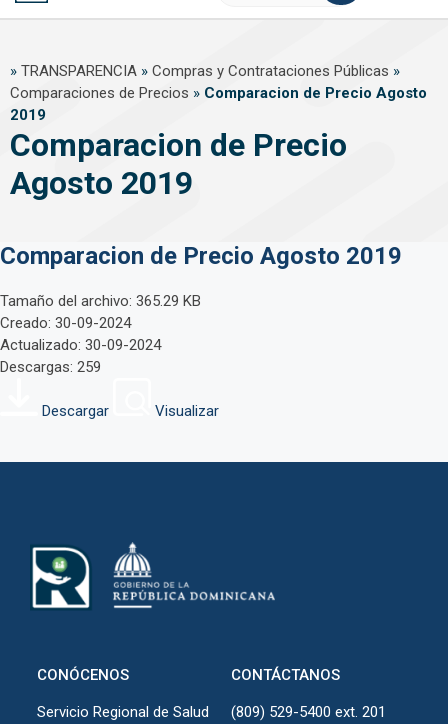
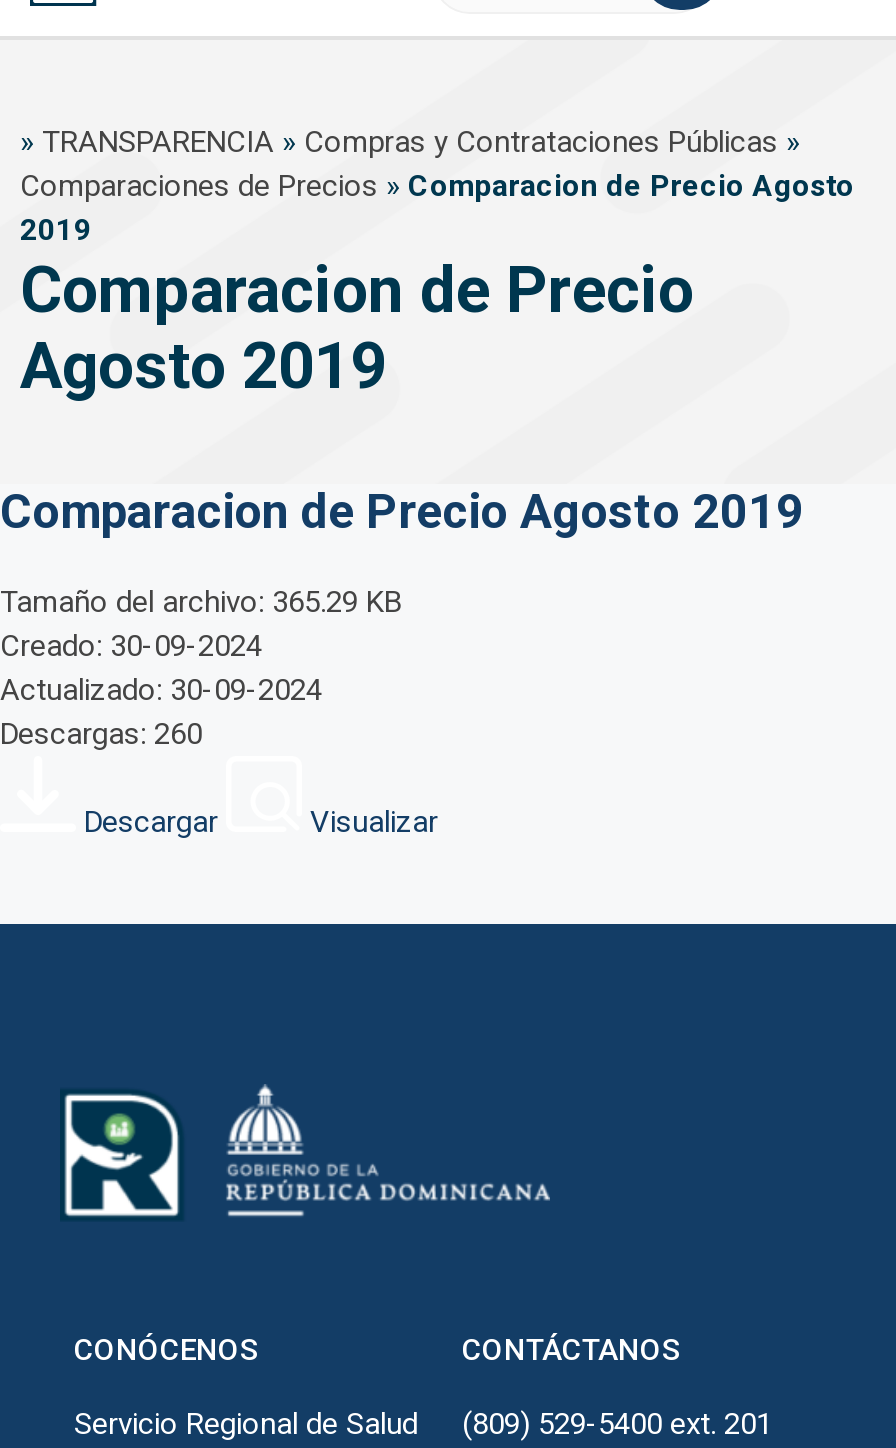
[0,358,101,376] Descargas: 259 -> [0,716,202,752] Descargas: 260

